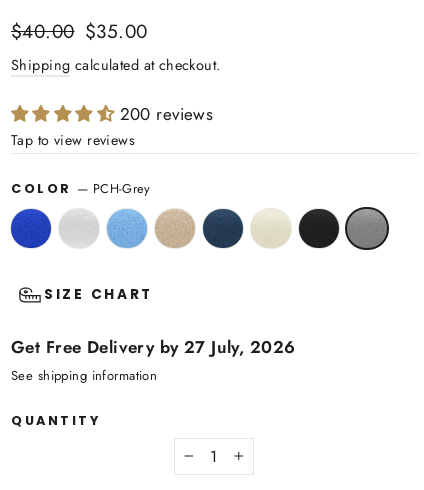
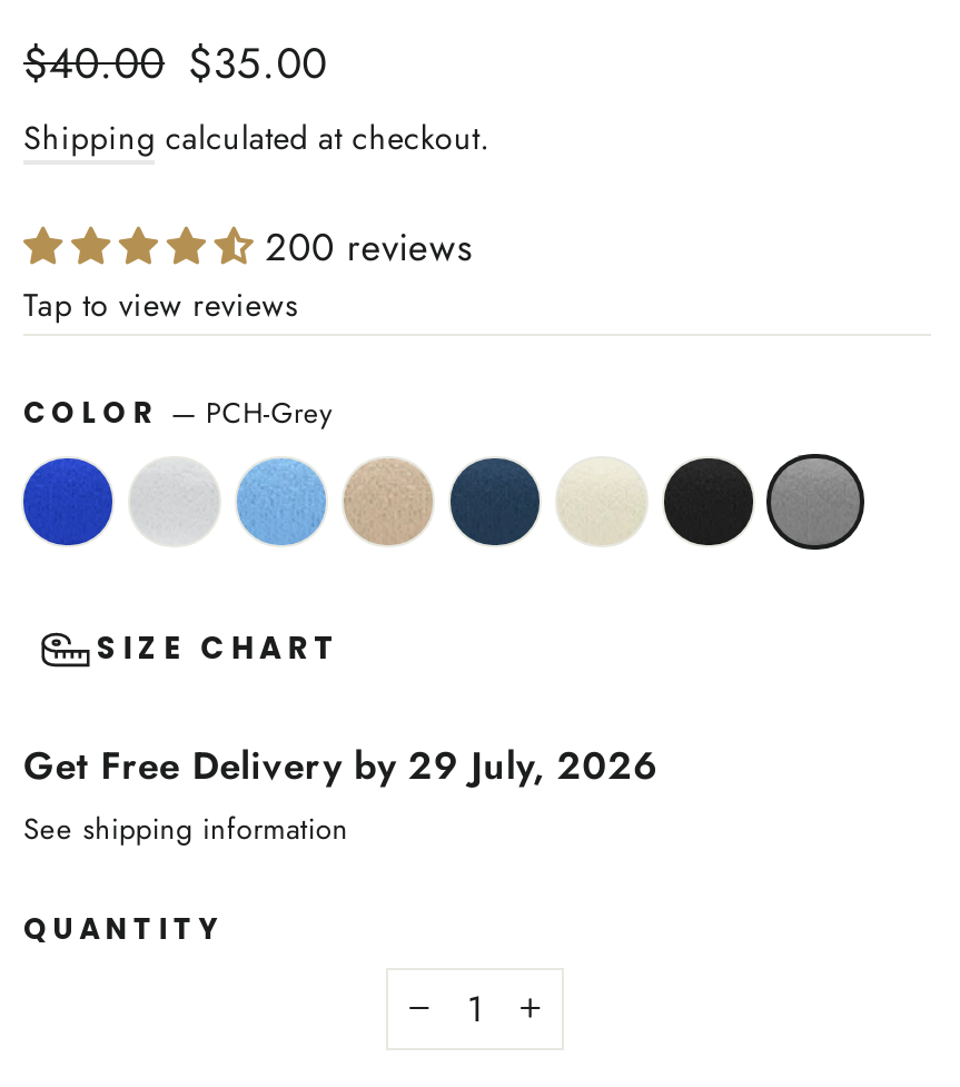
[11,335,295,359] Get Free Delivery by 27 July, 2026 -> [23,738,659,791] Get Free Delivery by 29 July, 2026

